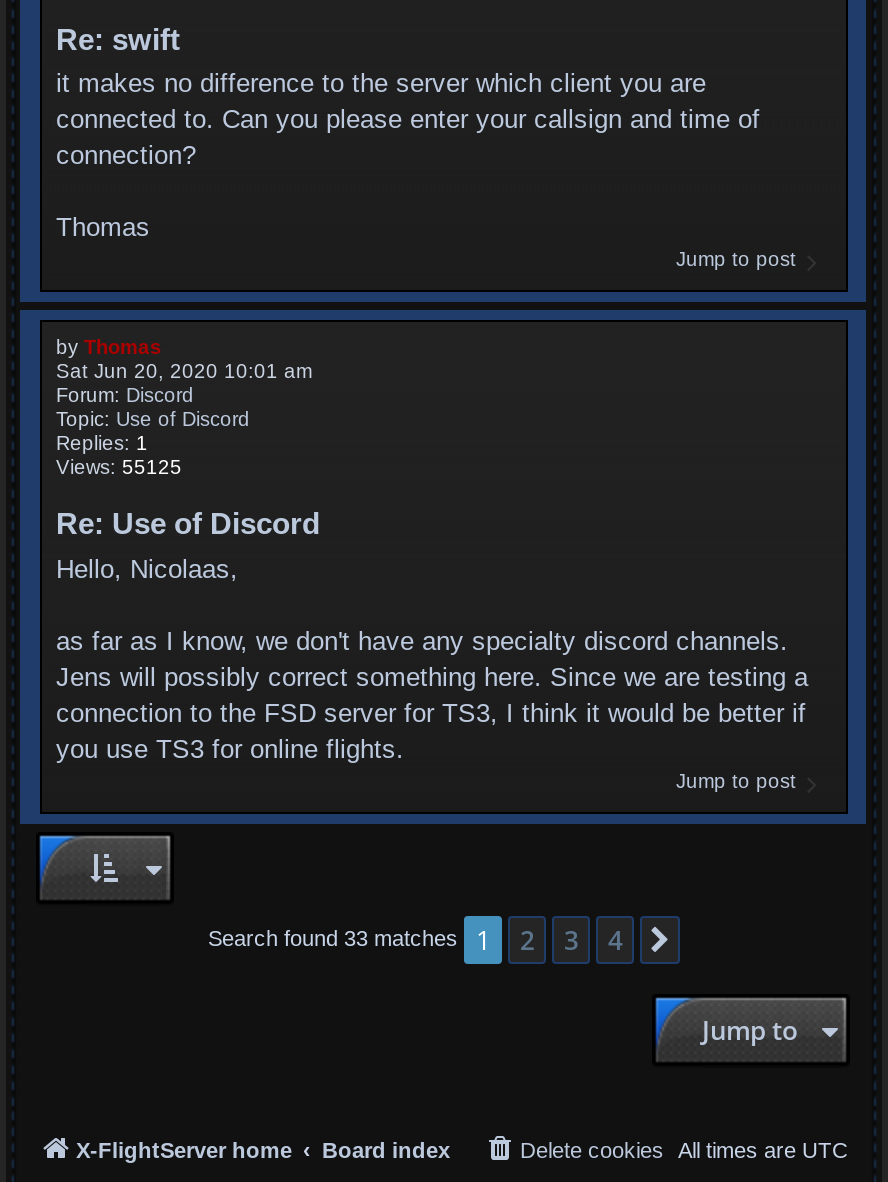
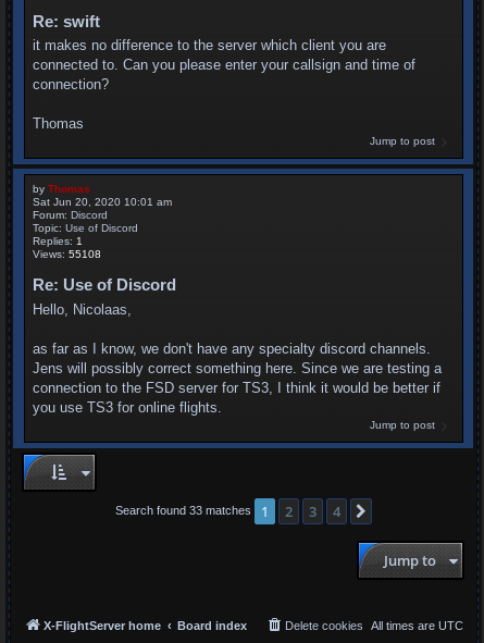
[56,456,182,478] Views: 55125 -> [33,248,101,260] Views: 55108

